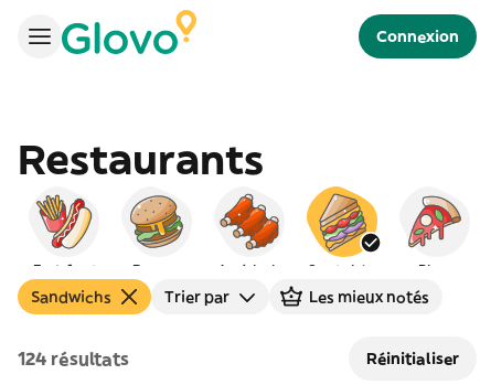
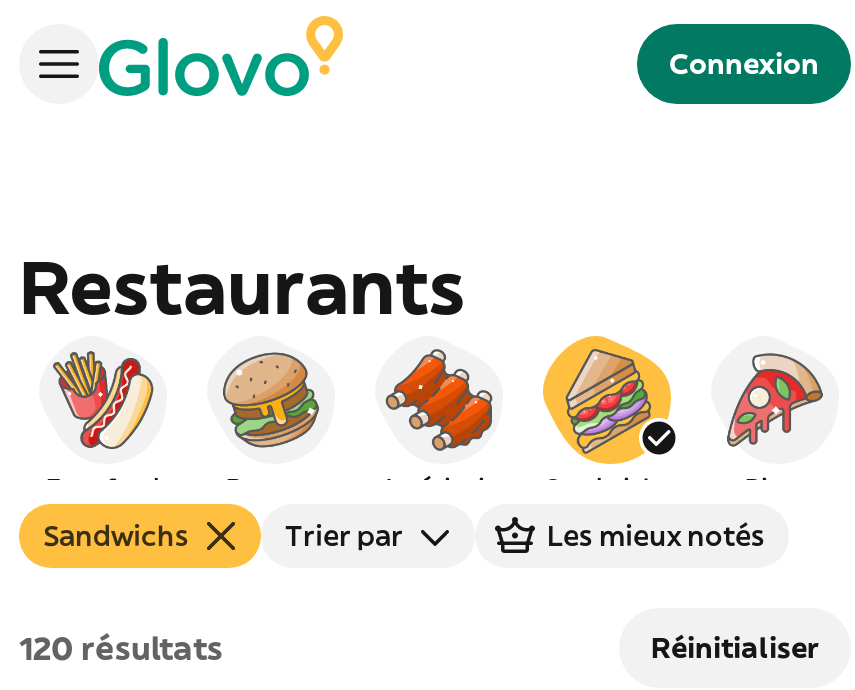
[18,347,129,370] 124 résultats -> [19,628,223,668] 120 résultats

